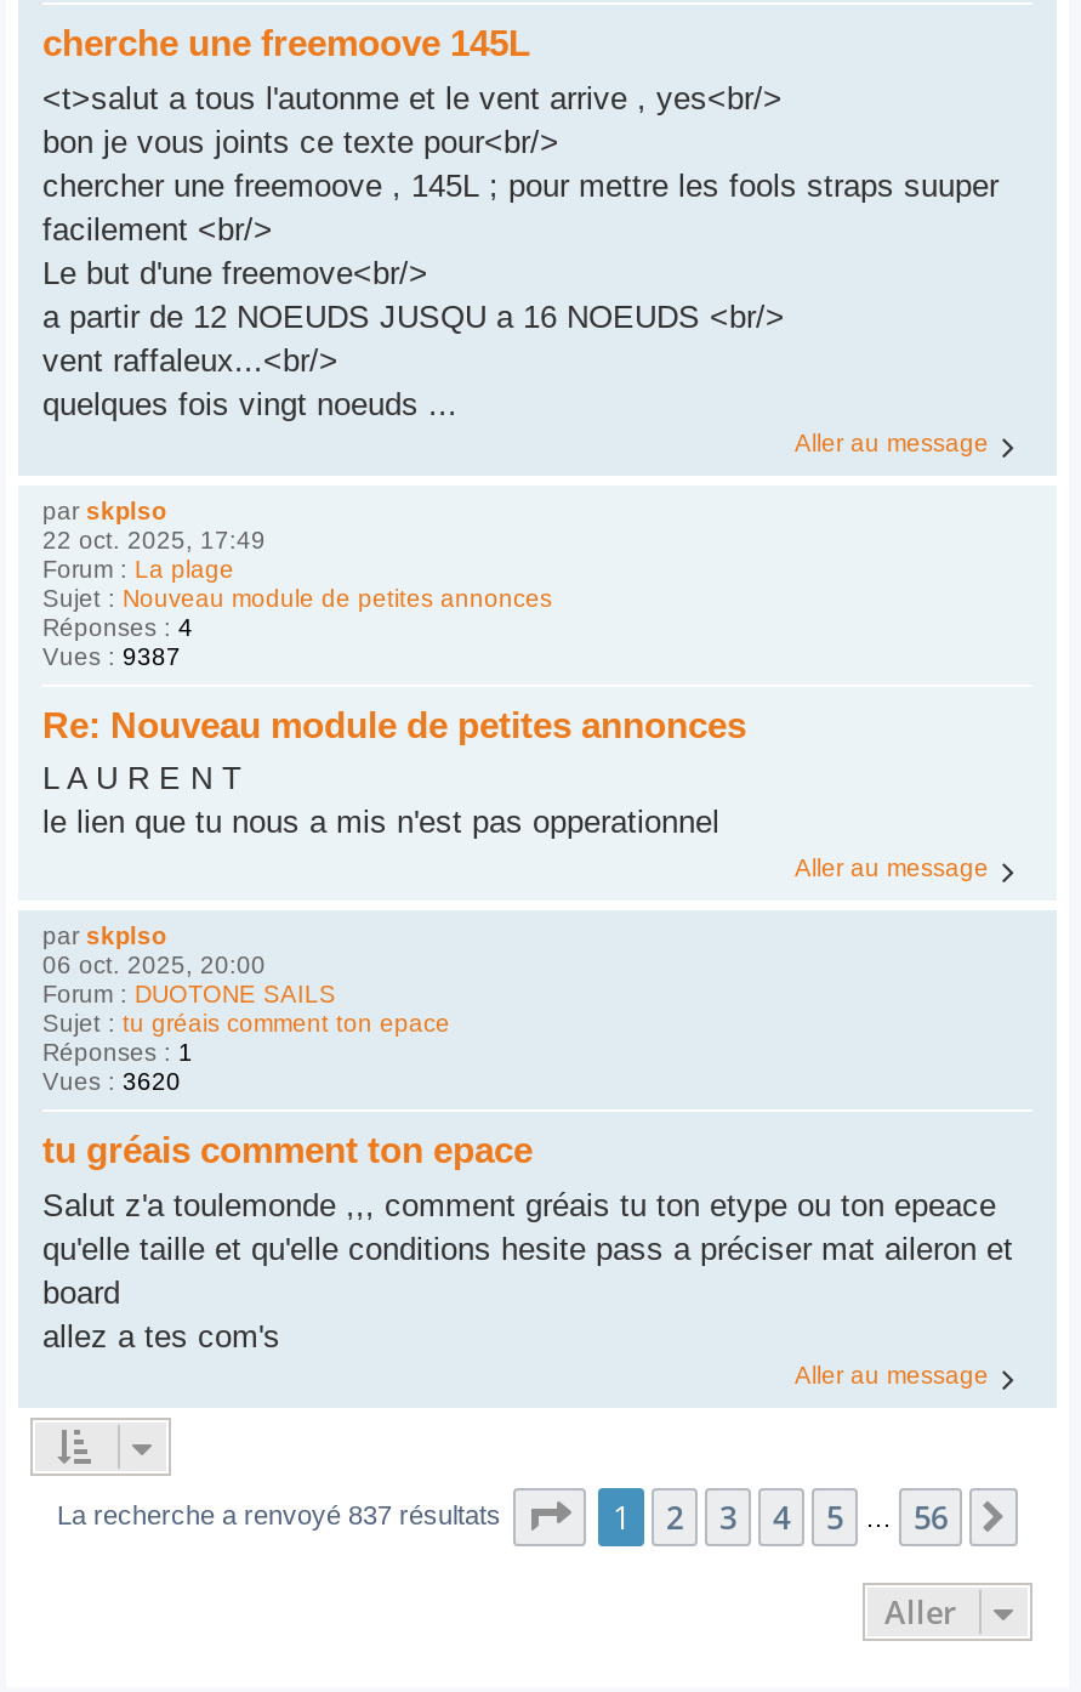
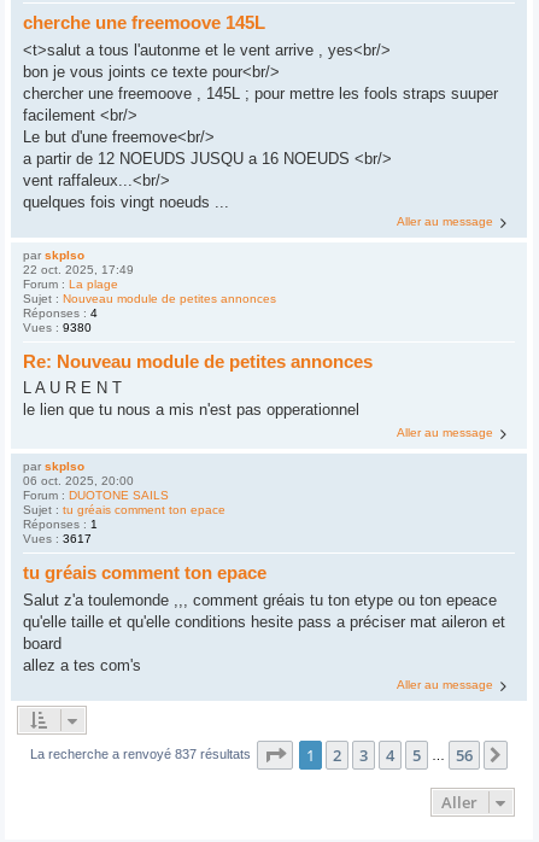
[42,643,181,669] Vues : 9387 -> [23,321,92,334] Vues : 9380
[42,1069,181,1095] Vues : 3620 -> [23,532,92,545] Vues : 3617

